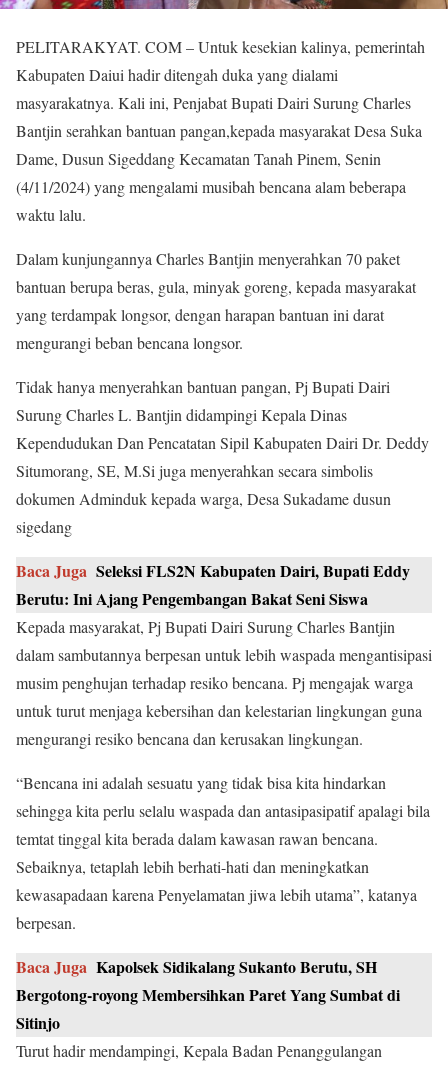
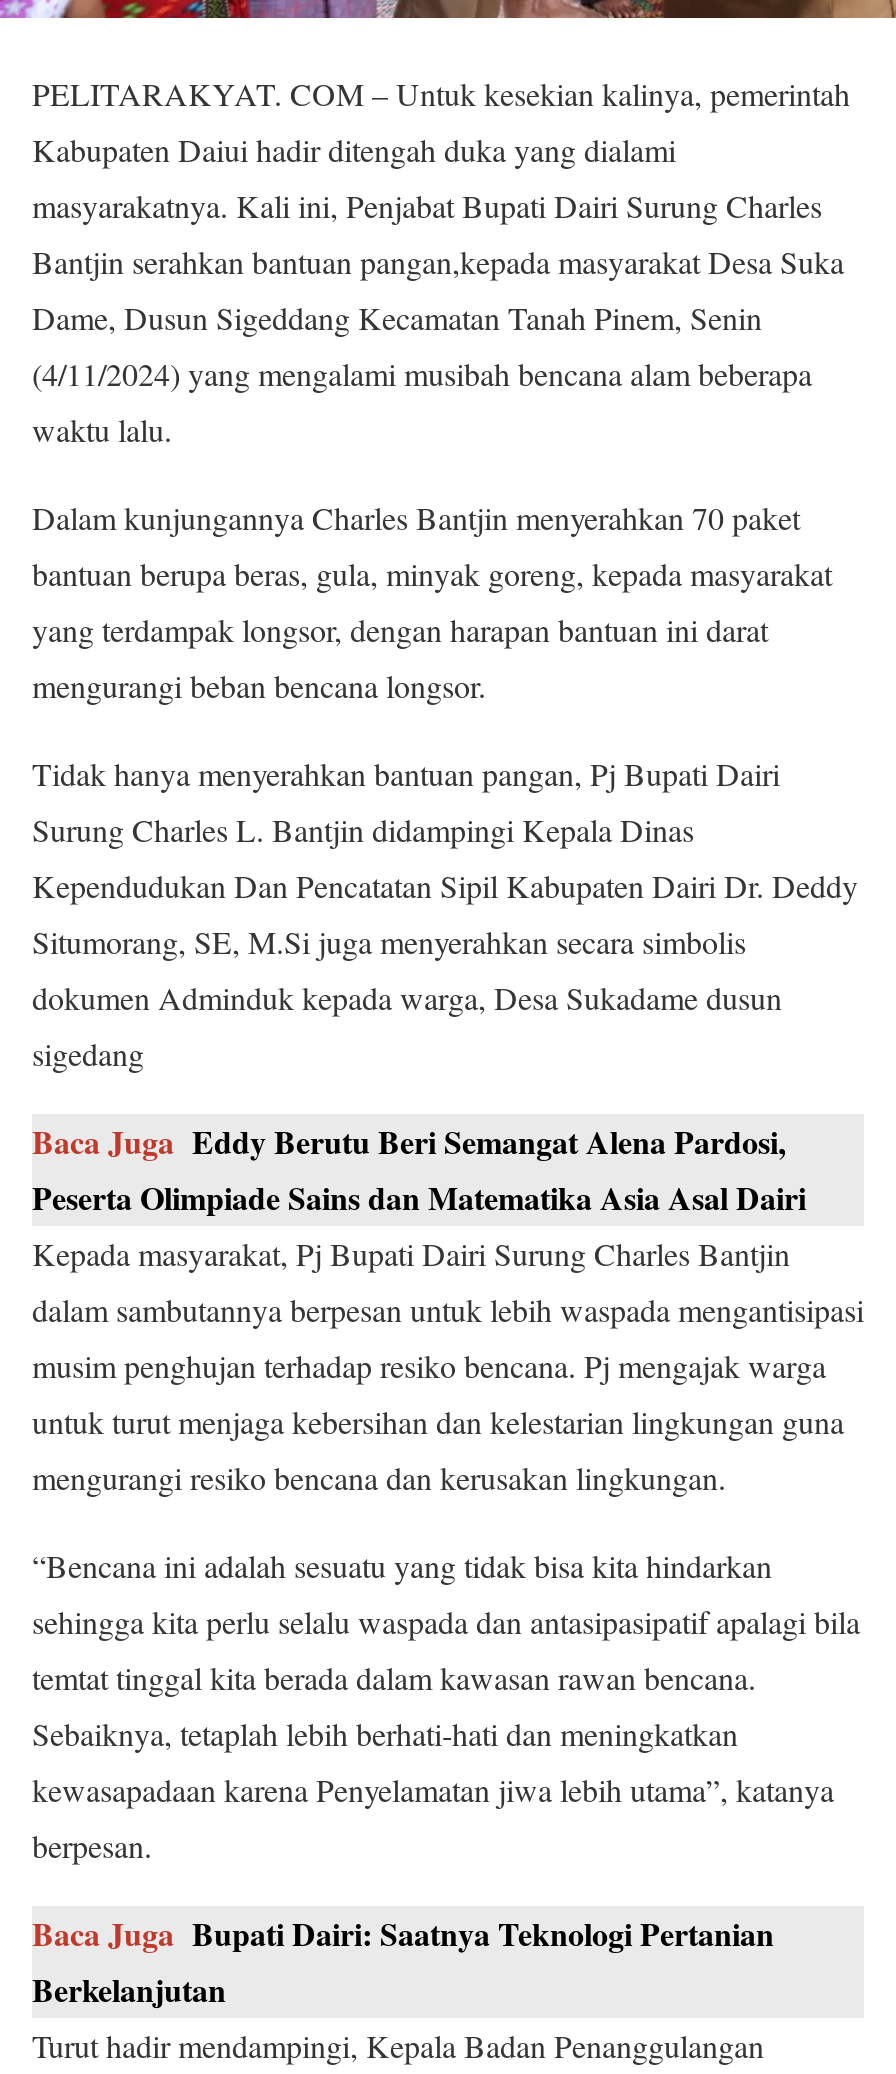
[16,559,410,610] Baca Juga Seleksi FLS2N Kabupaten Dairi, Bupati Eddy | Berutu: Ini Ajang Pengembangan Bakat Seni Siswa -> [32,1117,806,1219] Baca Juga Eddy Berutu Beri Semangat Alena Pardosi, | Peserta Olimpiade Sains dan Matematika Asia Asal Dairi
[16,955,400,1034] Baca Juga Kapolsek Sidikalang Sukanto Berutu, SH | Bergotong-royong Membersihkan Paret Yang Sumbat di | Sitinjo -> [32,1909,774,2011] Baca Juga Bupati Dairi: Saatnya Teknologi Pertanian | Berkelanjutan

